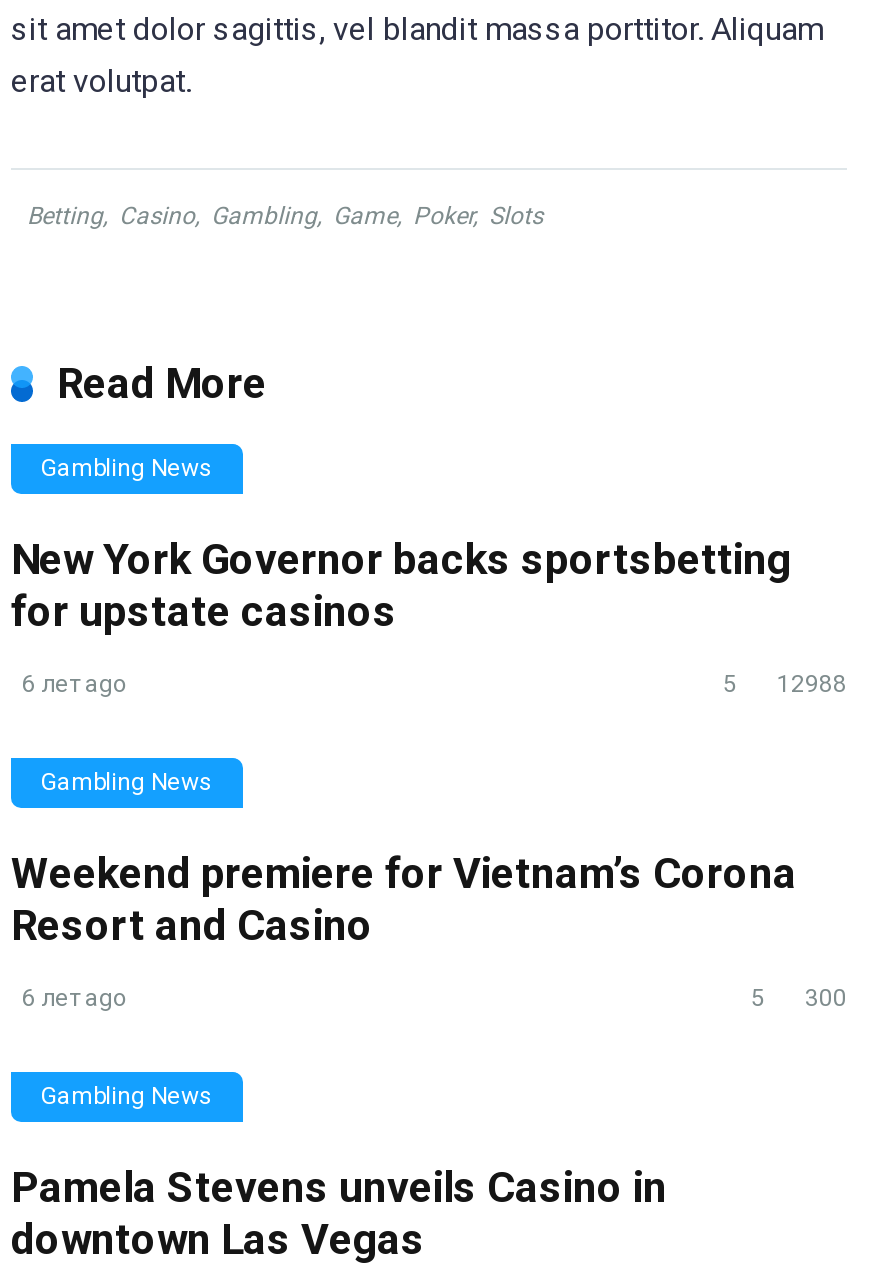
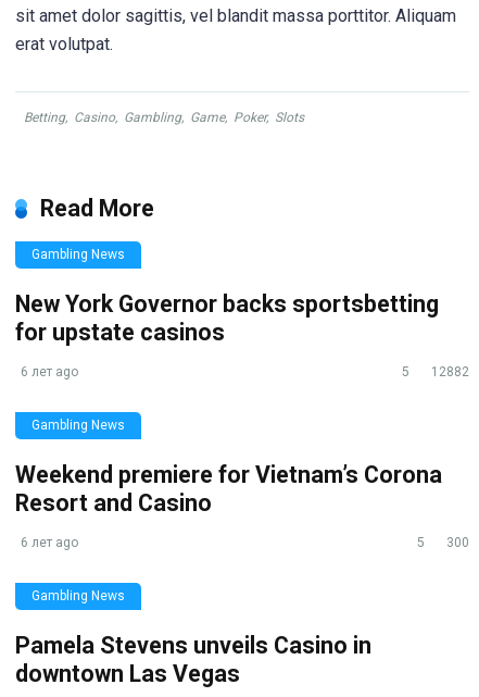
[723,669,847,697] 5 12988 -> [402,364,469,379] 5 12882

